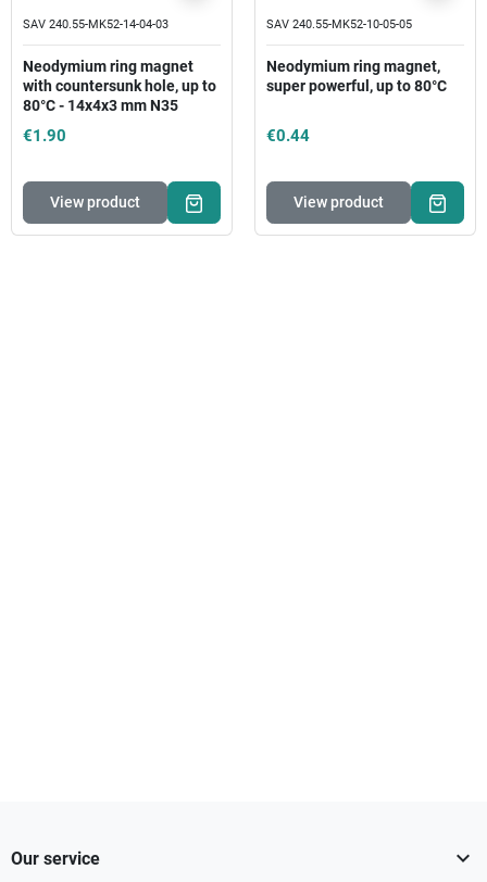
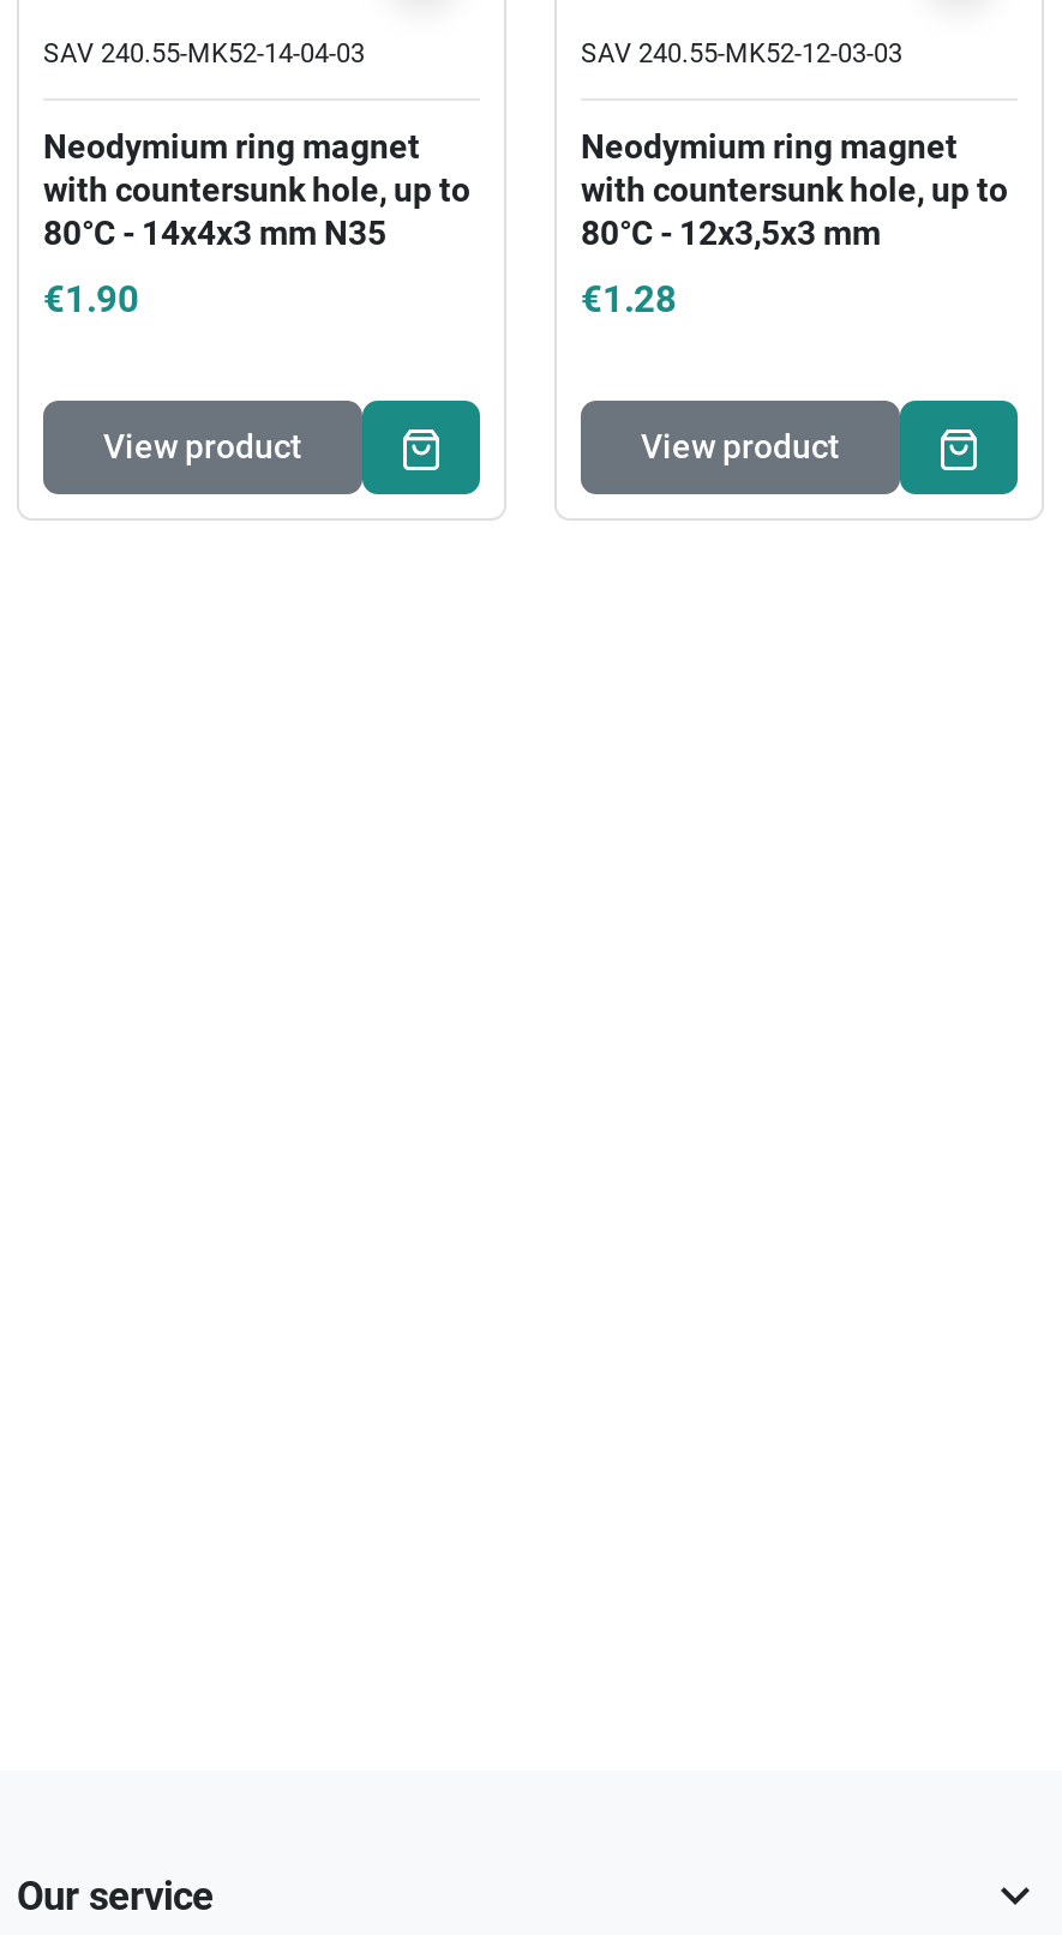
[266,18,412,32] SAV 240.55-MK52-10-05-05 -> [581,39,902,70] SAV 240.55-MK52-12-03-03
[266,58,447,95] Neodymium ring magnet, | super powerful, up to 80°C -> [581,128,1008,252] Neodymium ring magnet | with countersunk hole, up to | 80°C - 12x3,5x3 mm
[266,126,310,146] €0.44 -> [581,278,677,322] €1.28

